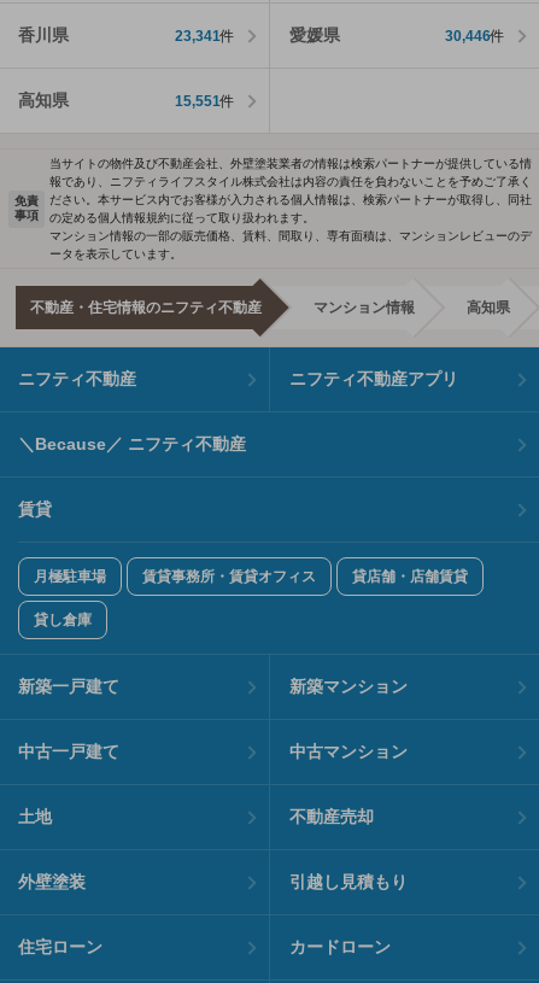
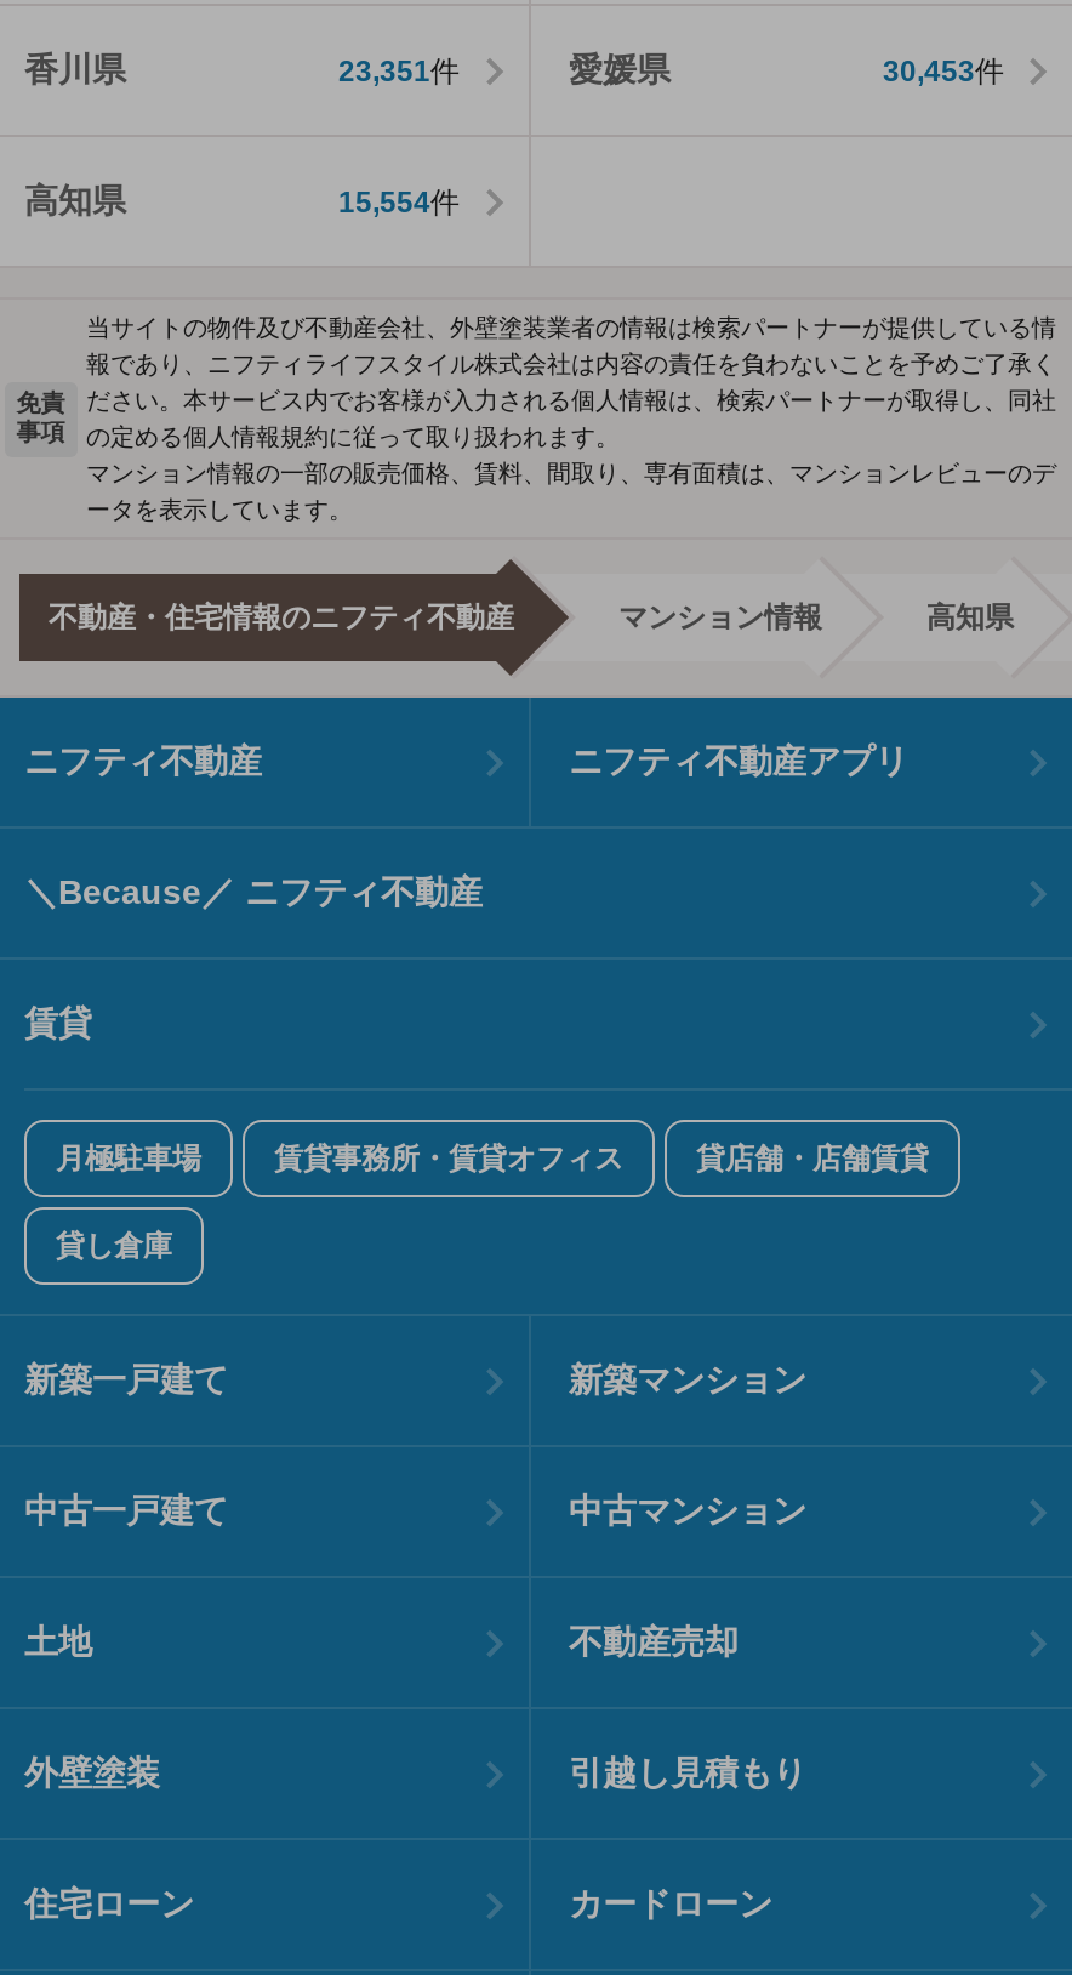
[174,27,235,44] 23,341件 -> [338,54,460,88] 23,351件
[445,27,505,44] 30,446件 -> [883,54,1004,88] 30,453件
[174,92,235,109] 15,551件 -> [338,185,460,219] 15,554件

